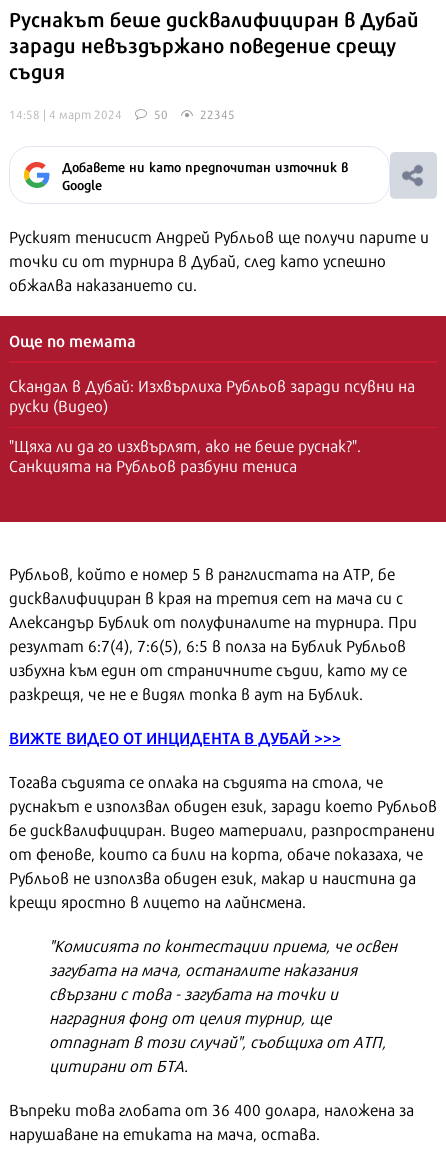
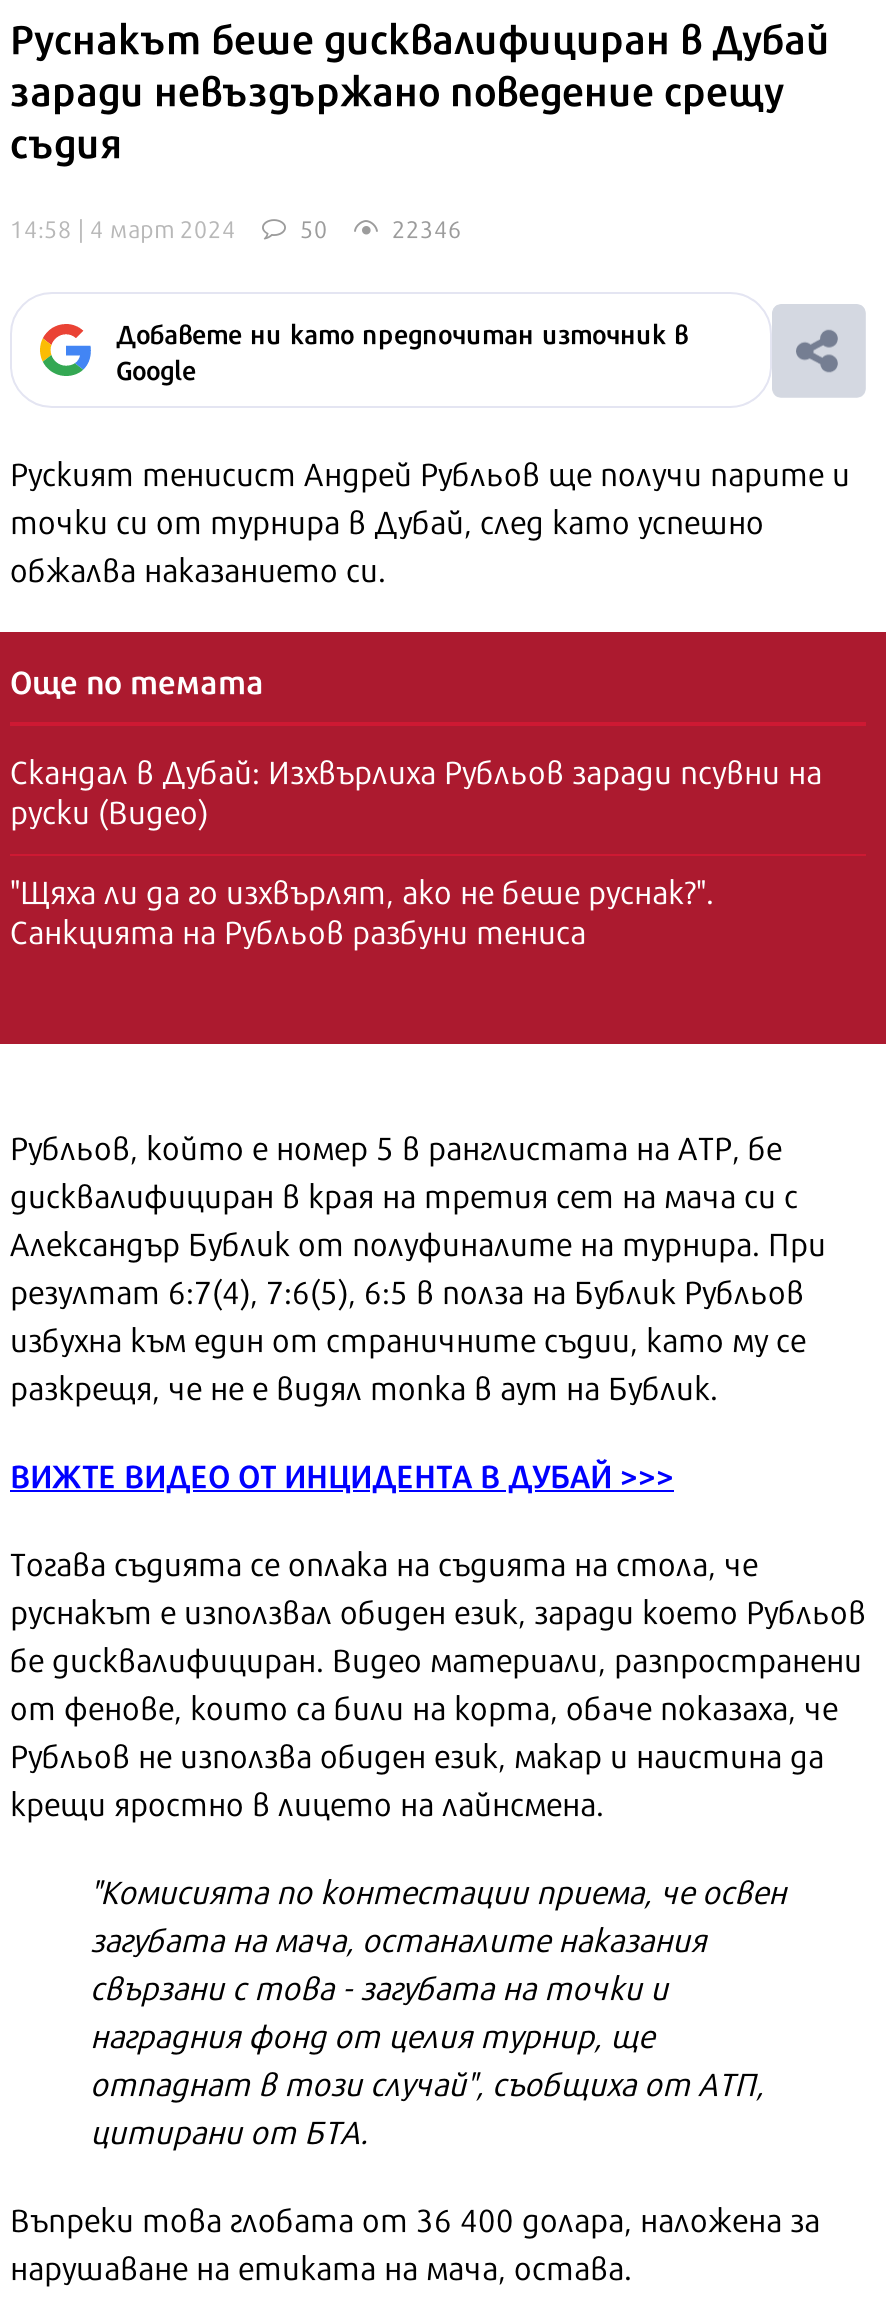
[200,105,235,123] 22345 -> [392,210,462,246] 22346

